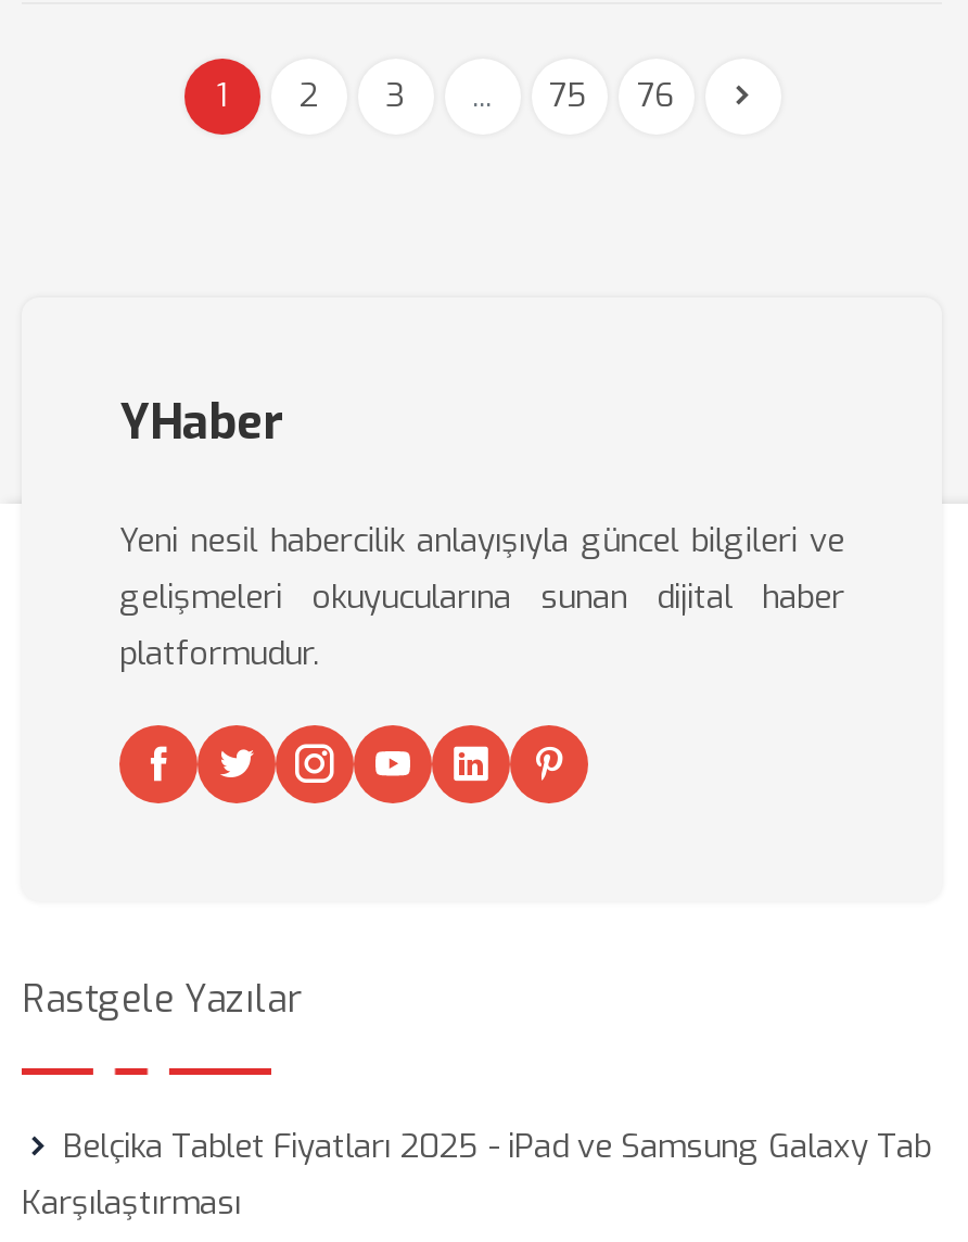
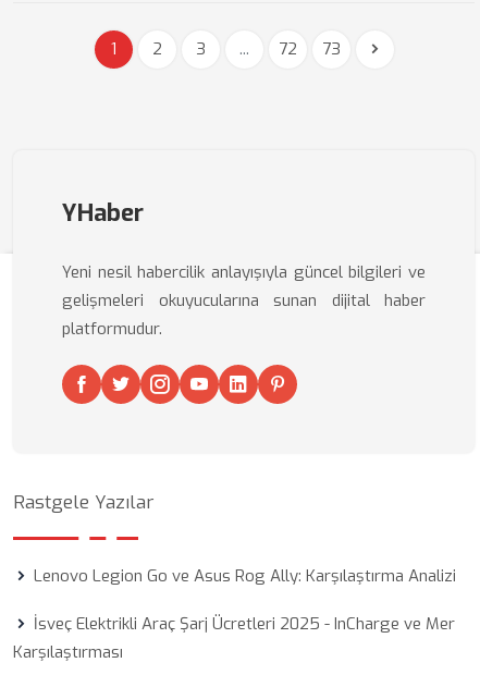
[549,74,588,117] 75 -> [278,38,297,60] 72
[637,74,674,117] 76 -> [322,38,340,60] 73
[63,1125,931,1168] Belçika Tablet Fiyatları 2025 - iPad ve Samsung Galaxy Tab -> [34,565,456,635] Lenovo Legion Go ve Asus Rog Ally: Karşılaştırma Analizi | İsveç Elektrikli Araç Şarj Ücretleri 2025 - InCharge ve Mer

